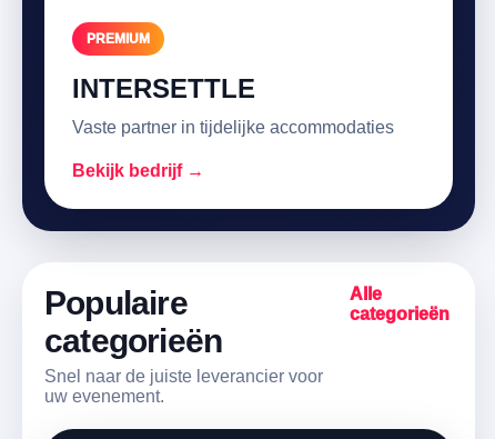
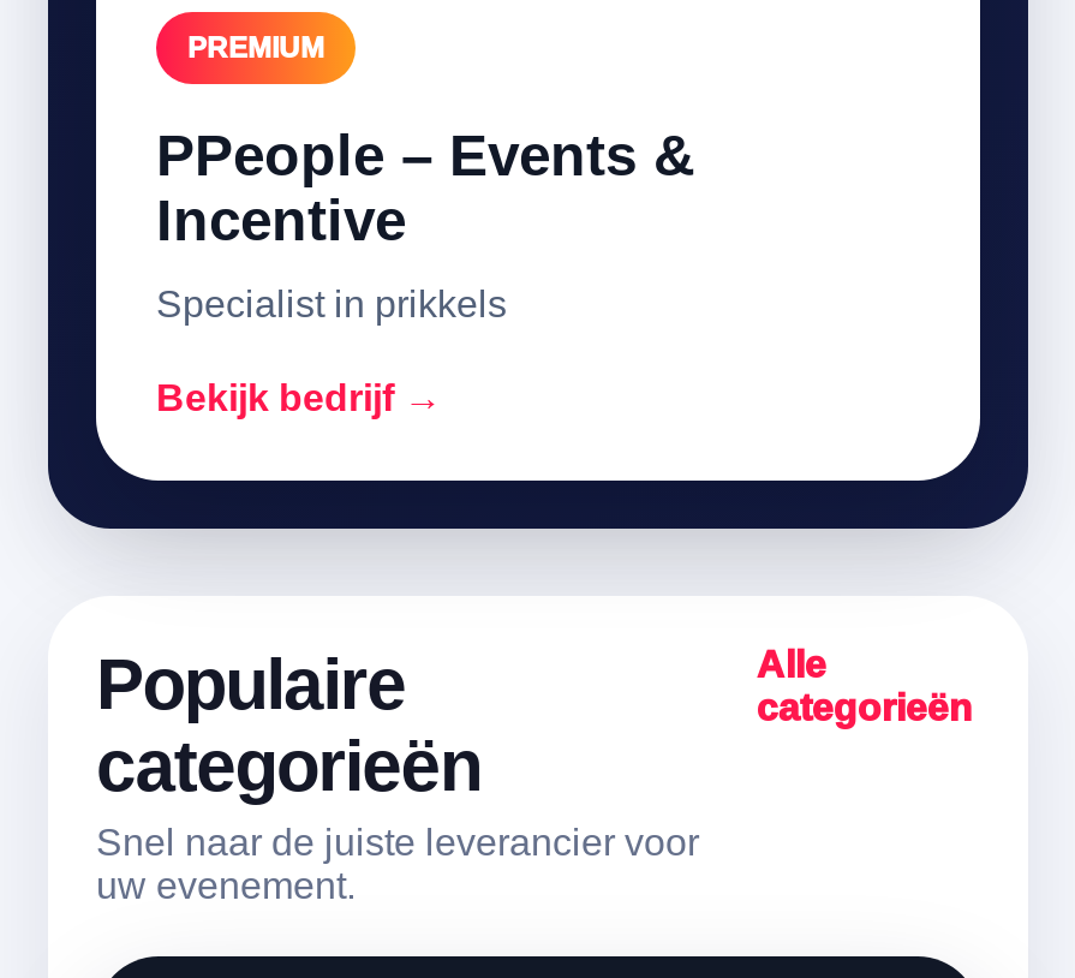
[72,73,255,103] INTERSETTLE -> [156,123,694,252] PPeople – Events & | Incentive
[72,118,394,137] Vaste partner in tijdelijke accommodaties -> [156,284,507,324] Specialist in prikkels

